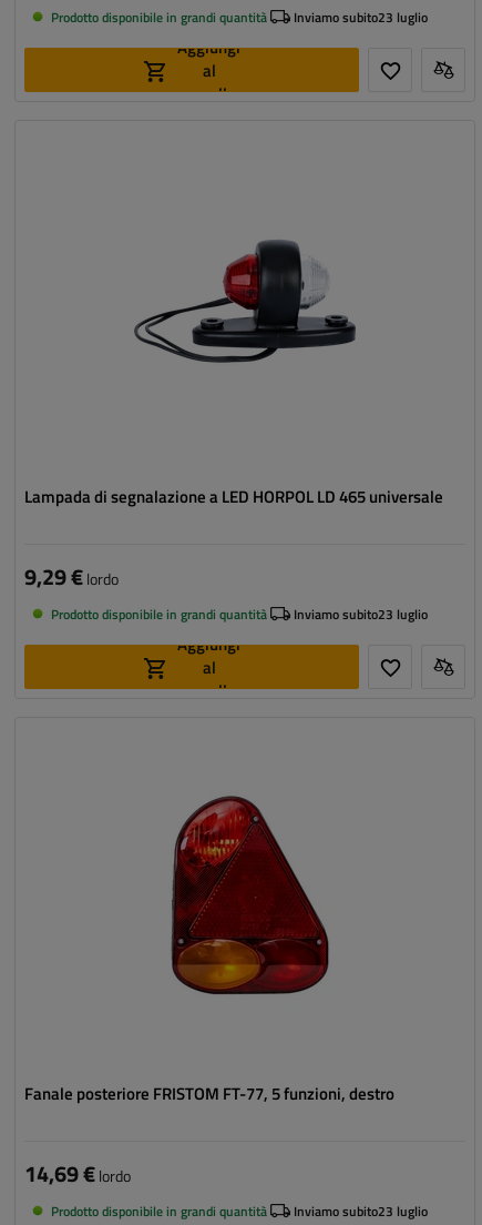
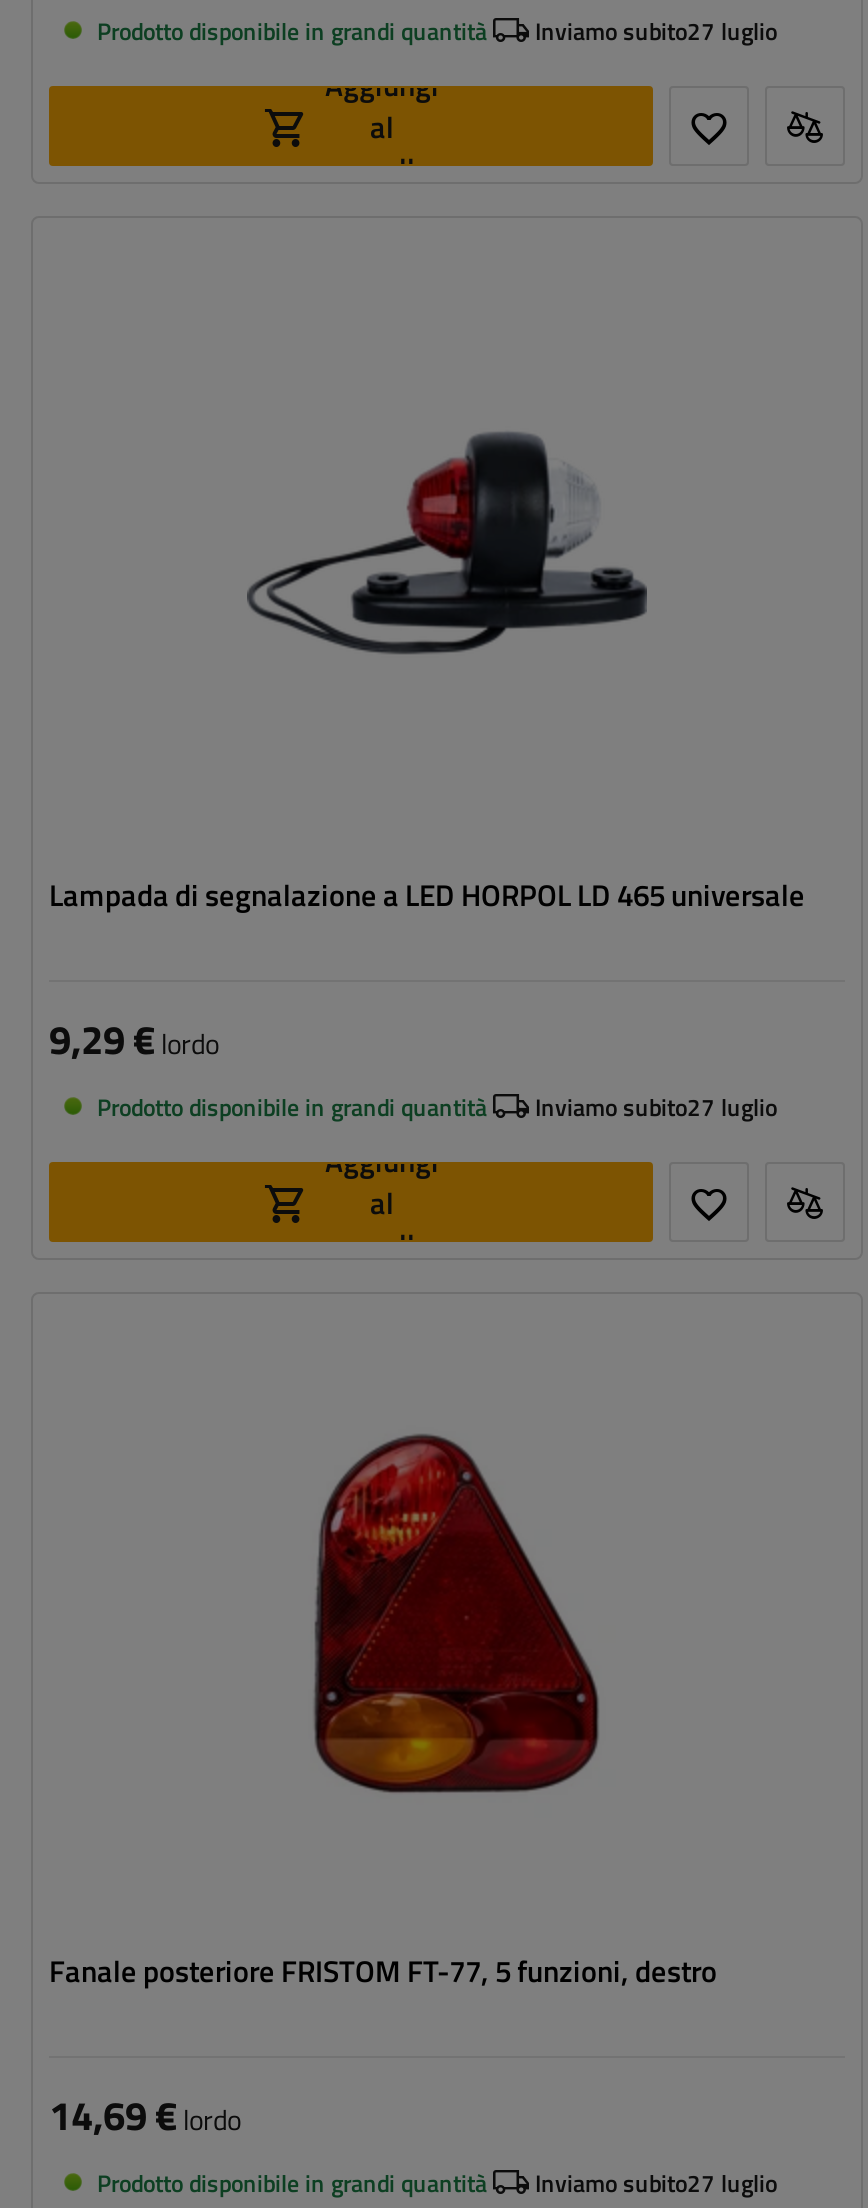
[294,6,428,27] Inviamo subito23 luglio -> [535,11,777,49] Inviamo subito27 luglio
[294,603,428,624] Inviamo subito23 luglio -> [535,1087,777,1125] Inviamo subito27 luglio
[294,1200,428,1221] Inviamo subito23 luglio -> [535,2163,777,2201] Inviamo subito27 luglio

